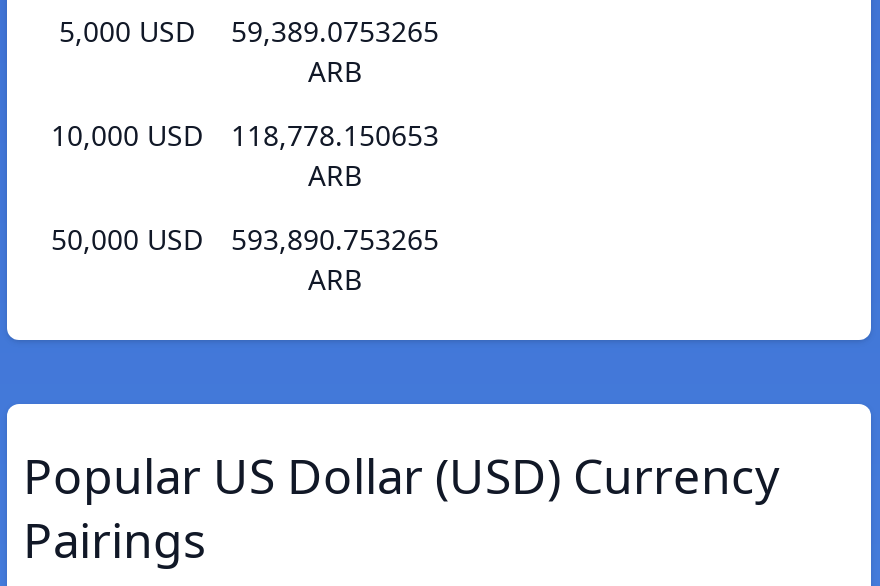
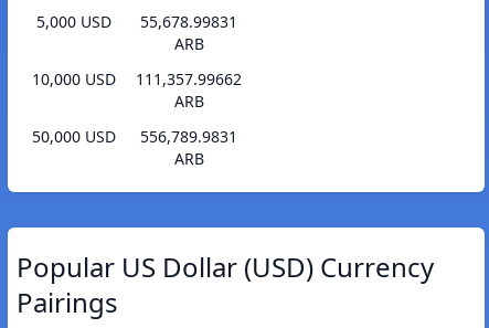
[59,12,439,50] 5,000 USD 59,389.0753265 -> [36,11,237,32] 5,000 USD 55,678.99831
[51,116,439,154] 10,000 USD 118,778.150653 -> [32,69,242,90] 10,000 USD 111,357.99662
[51,220,439,258] 50,000 USD 593,890.753265 -> [32,126,237,147] 50,000 USD 556,789.9831

